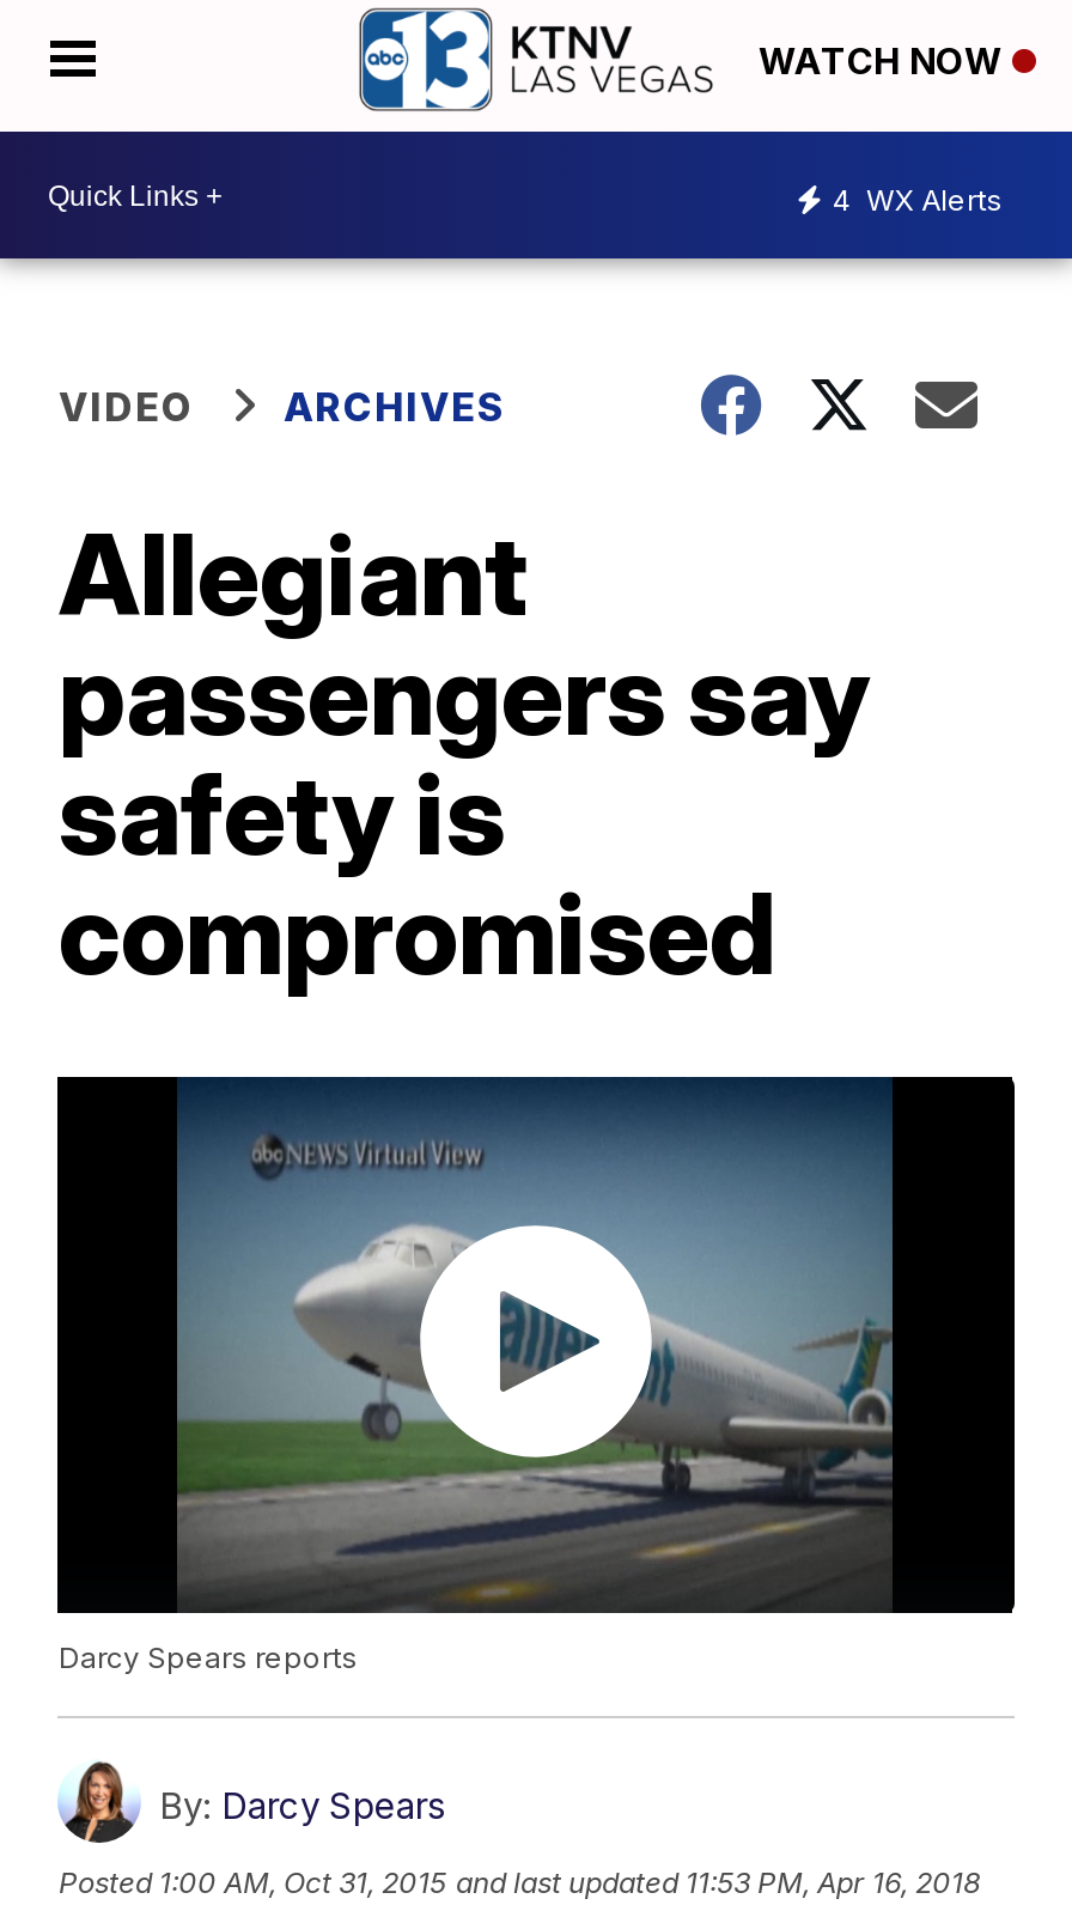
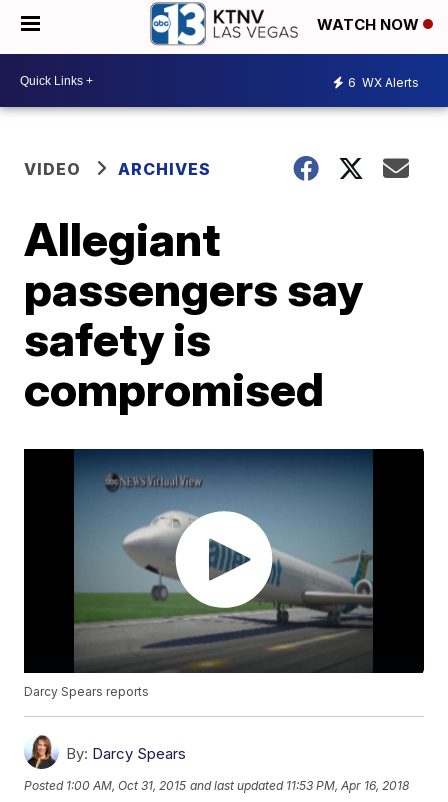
[833,181,1003,217] 4 WX Alerts -> [348,74,419,89] 6 WX Alerts

